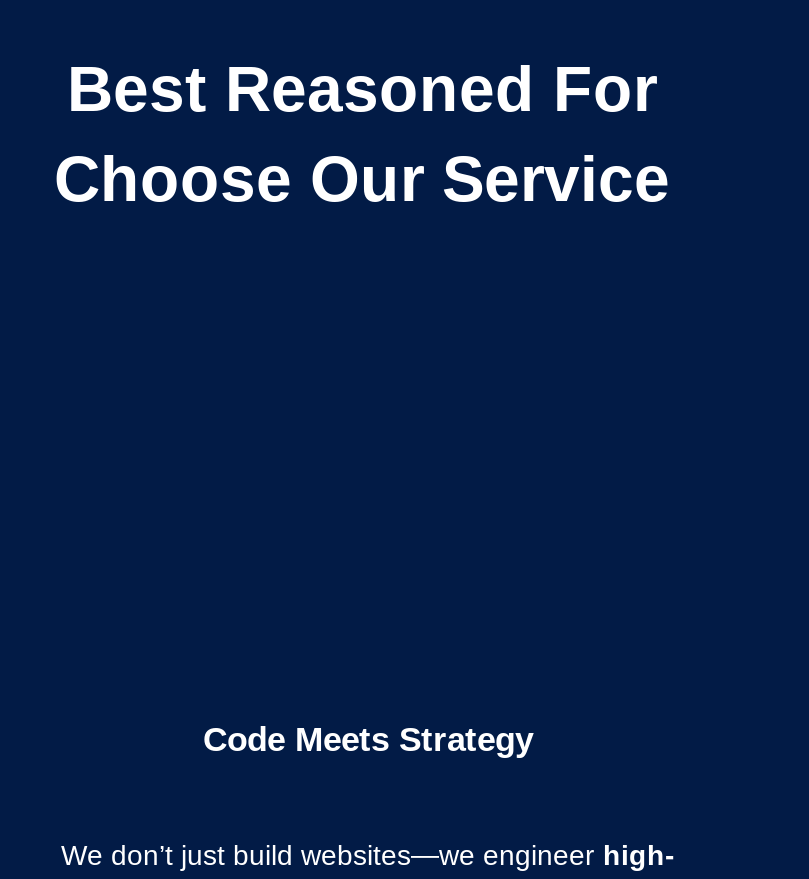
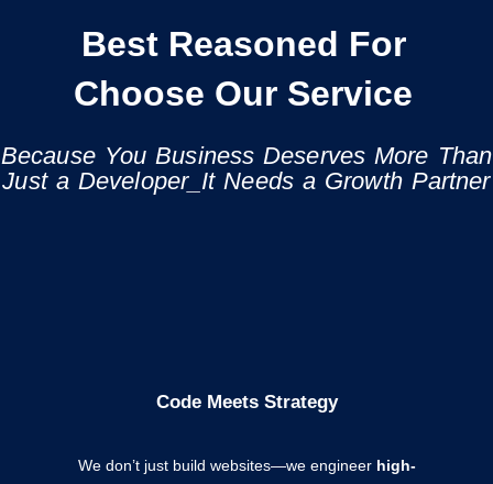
none -> [1,142,492,195] Because You Business Deserves More Than | Just a Developer_It Needs a Growth Partner

